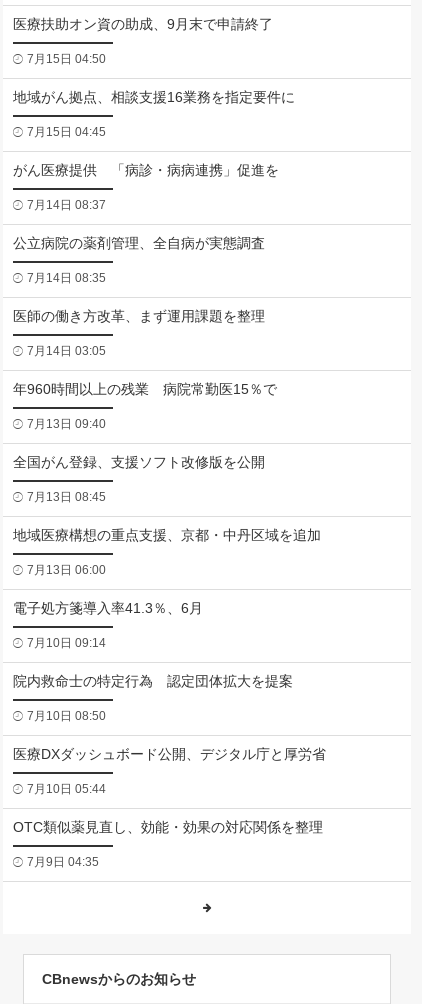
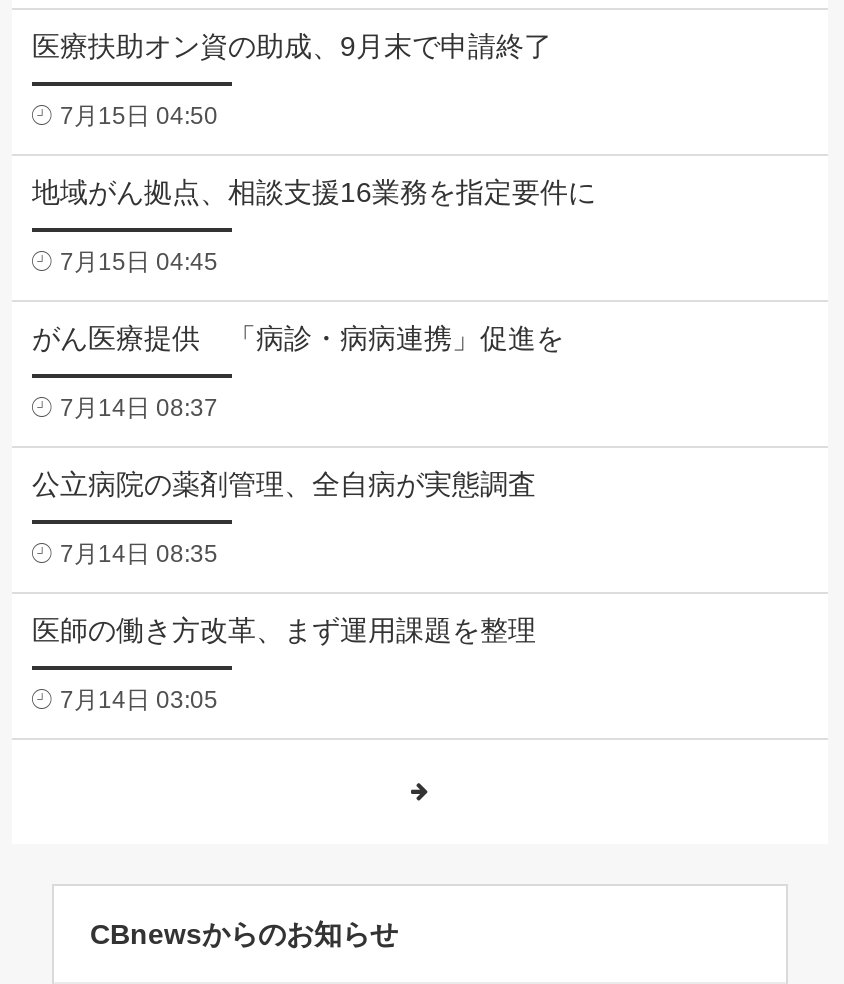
[13,381,326,869] 年960時間以上の残業 病院常勤医15％で | 7月13日 09:40 | 全国がん登録、支援ソフト改修版を公開 | 7月13日 08:45 | 地域医療構想の重点支援、京都・中丹区域を追加 | 7月13日 06:00 | 電子処方箋導入率41.3％、6月 | 7月10日 09:14 | 院内救命士の特定行為 認定団体拡大を提案 | 7月10日 08:50 | 医療DXダッシュボード公開、デジタル庁と厚労省 | 7月10日 05:44 | OTC類似薬見直し、効能・効果の対応関係を整理 | 7月9日 04:35 -> none

